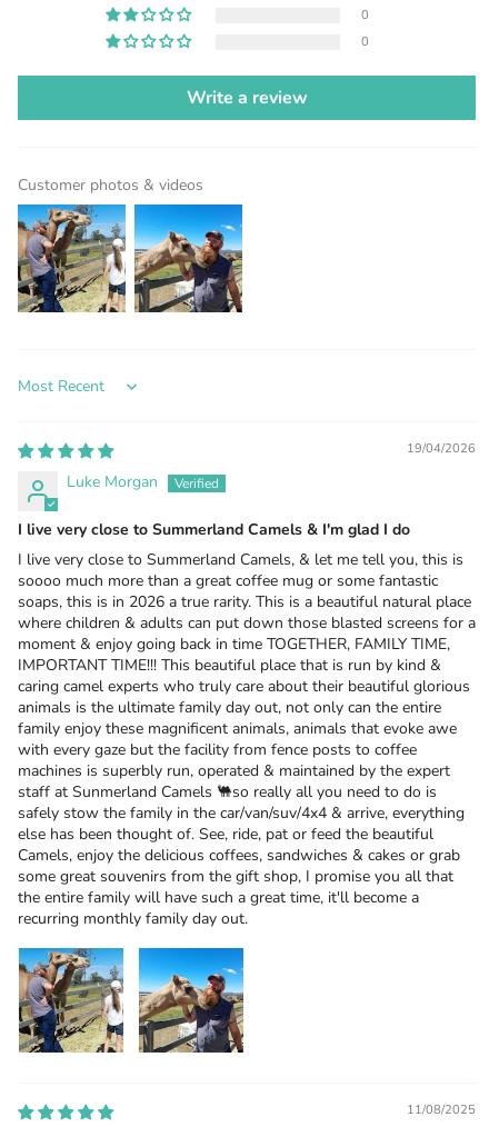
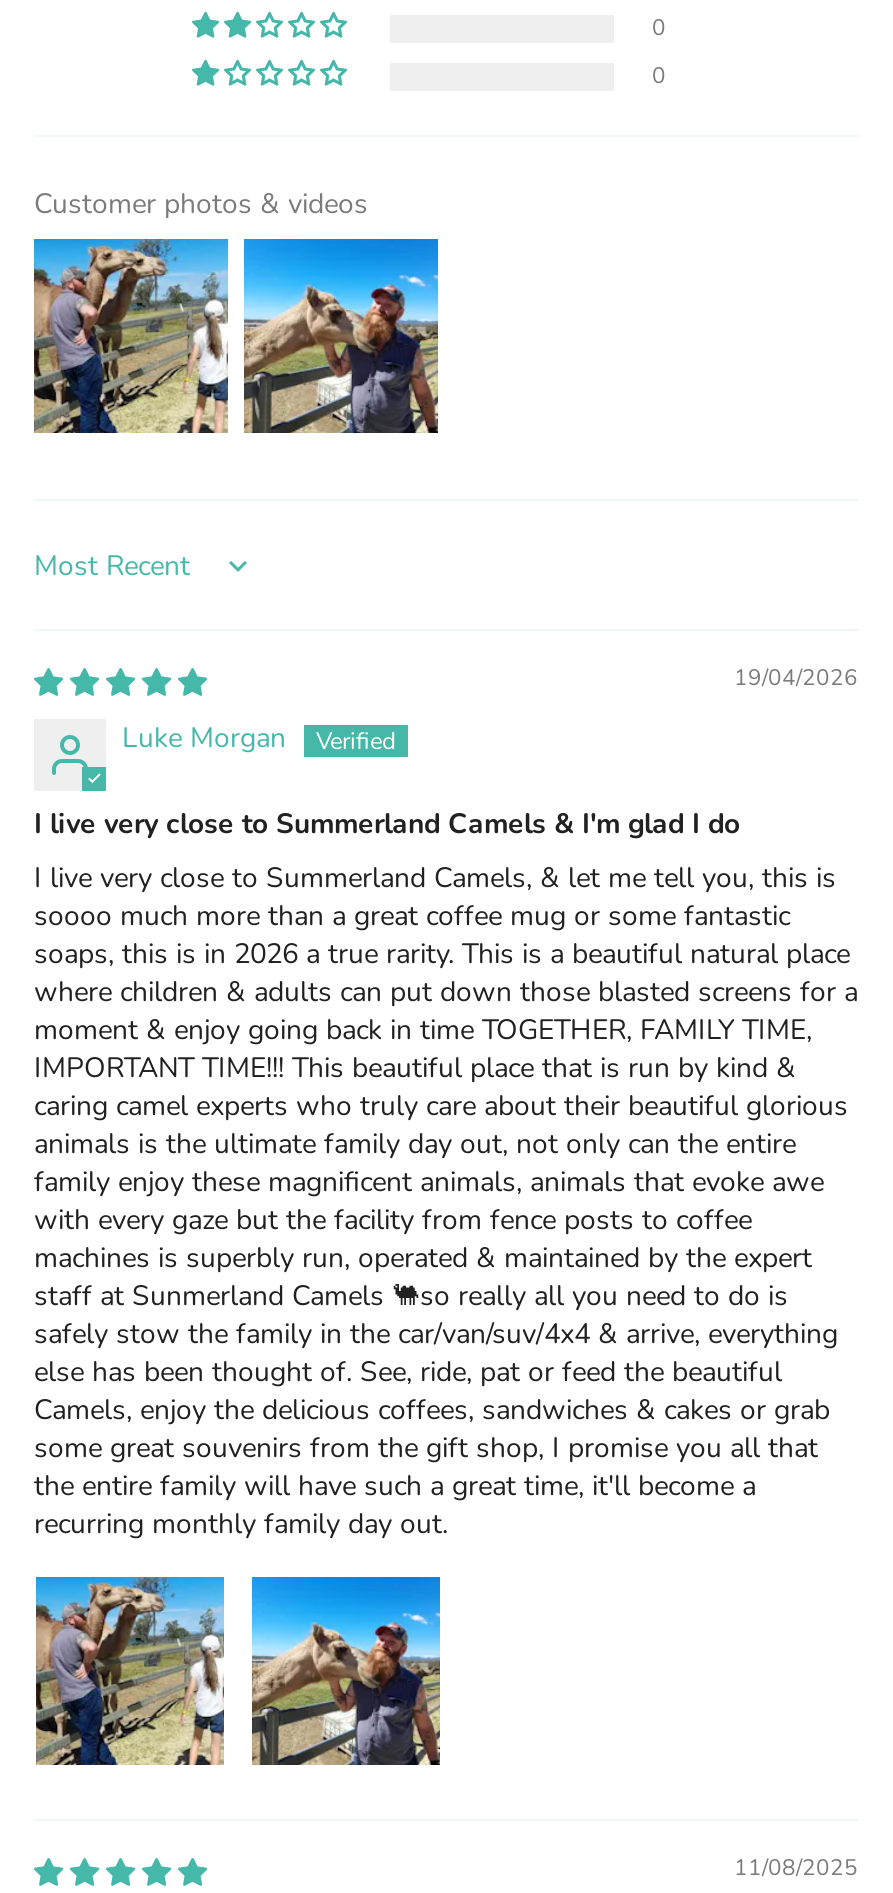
[186,86,307,110] Write a review -> none

